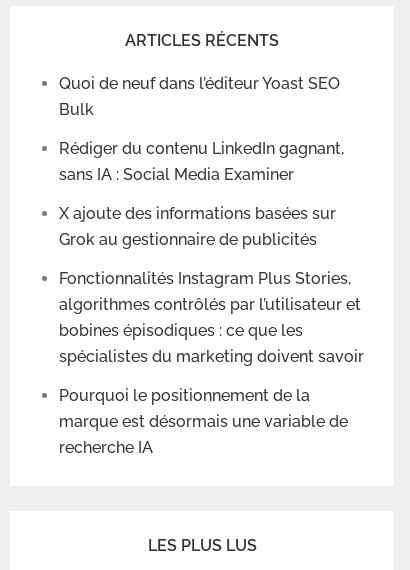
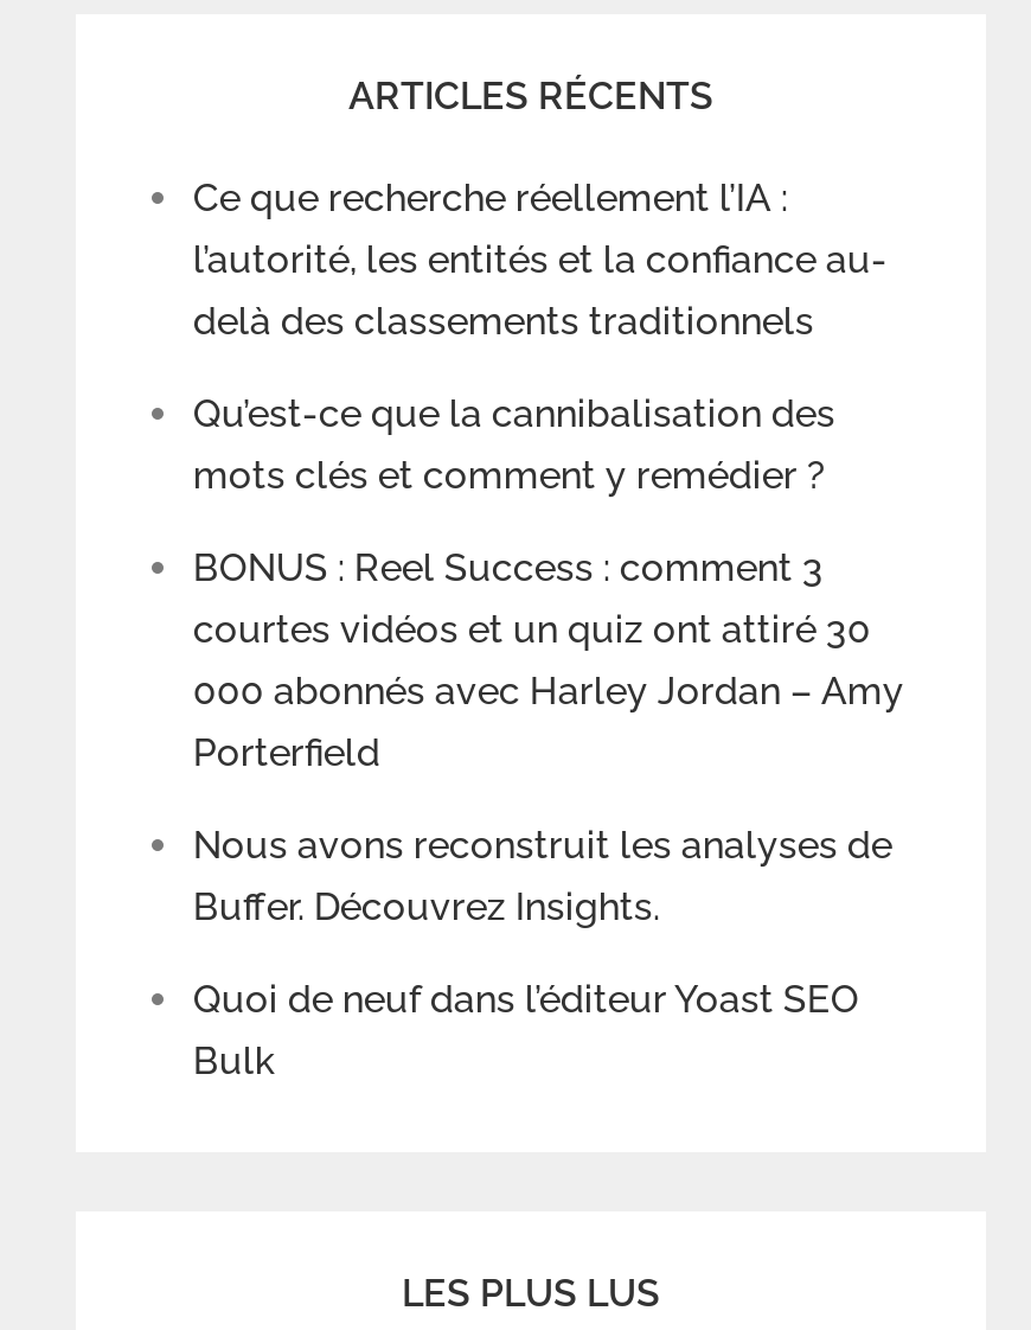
none -> [193,176,904,930] Ce que recherche réellement l’IA : | l’autorité, les entités et la confiance au- | delà des classements traditionnels | Qu’est-ce que la cannibalisation des | mots clés et comment y remédier ? | BONUS : Reel Success : comment 3 | courtes vidéos et un quiz ont attiré 30 | 000 abonnés avec Harley Jordan – Amy | Porterfield | Nous avons reconstruit les analyses de | Buffer. Découvrez Insights.
moved [59,74,340,119] -> [193,977,859,1084]: Quoi de neuf dans l’éditeur Yoast SEO | Bulk
[59,139,364,457] Rédiger du contenu LinkedIn gagnant, | sans IA : Social Media Examiner | X ajoute des informations basées sur | Grok au gestionnaire de publicités | Fonctionnalités Instagram Plus Stories, | algorithmes contrôlés par l’utilisateur et | bobines épisodiques : ce que les | spécialistes du marketing doivent savoir | Pourquoi le positionnement de la | marque est désormais une variable de | recherche IA -> none

